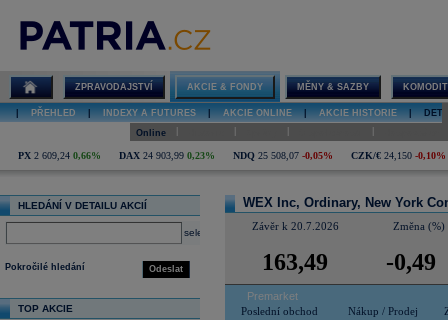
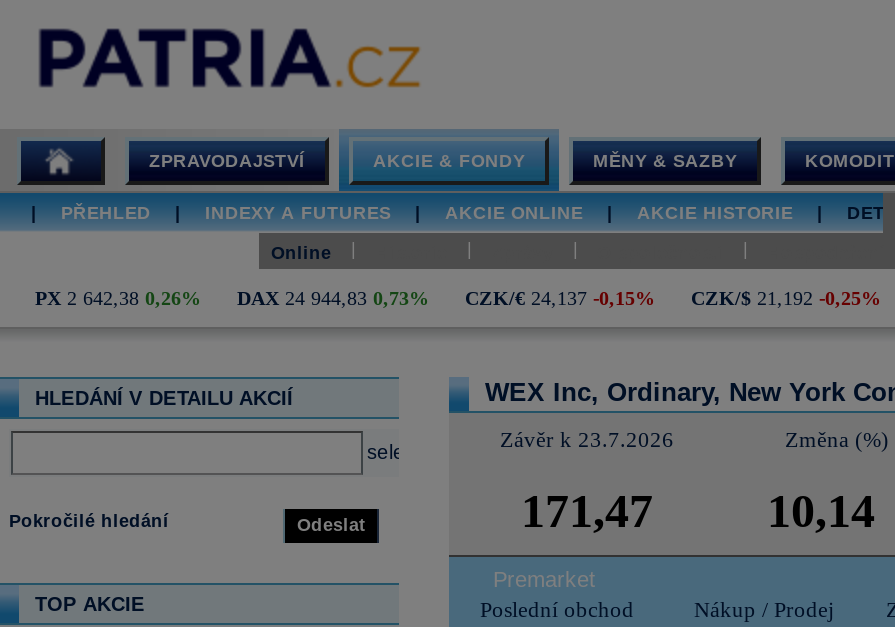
[18,150,446,161] PX 2 609,24 0,66% | DAX 24 903,99 0,23% | NDQ 25 508,07 -0,05% | CZK/€ 24,150 -0,10% -> [35,287,881,309] PX 2 642,38 0,26% | DAX 24 944,83 0,73% | CZK/€ 24,137 -0,15% | CZK/$ 21,192 -0,25%
[251,220,338,232] Závěr k 20.7.2026 -> [500,427,674,451] Závěr k 23.7.2026
[262,249,328,275] 163,49 -> [521,485,653,537] 171,47
[386,249,436,275] -0,49 -> [767,485,875,537] 10,14

